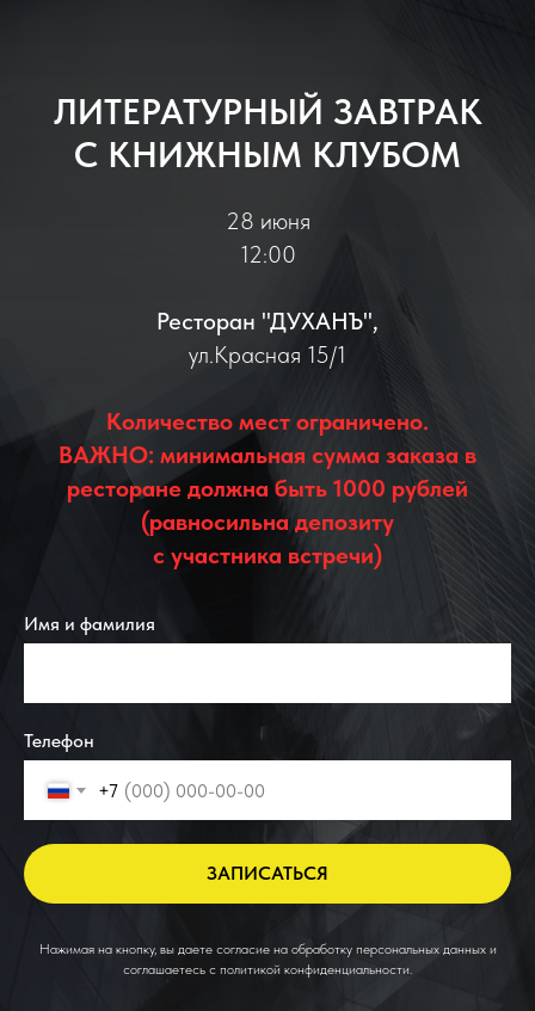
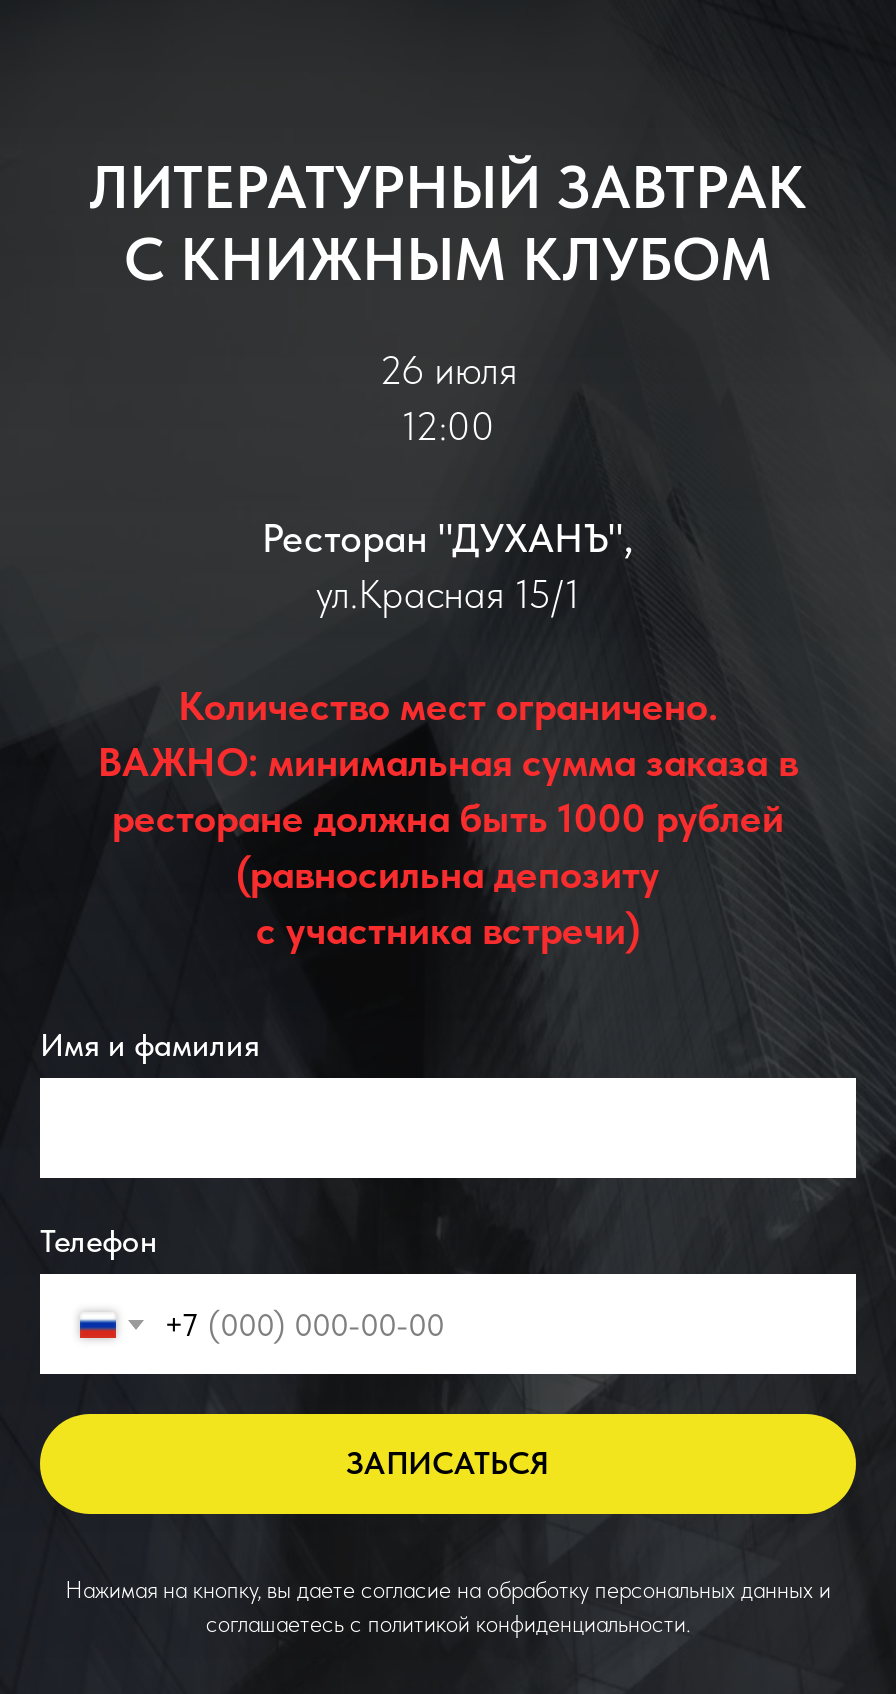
[225,206,310,235] 28 июня -> [379,346,517,394] 26 июля

